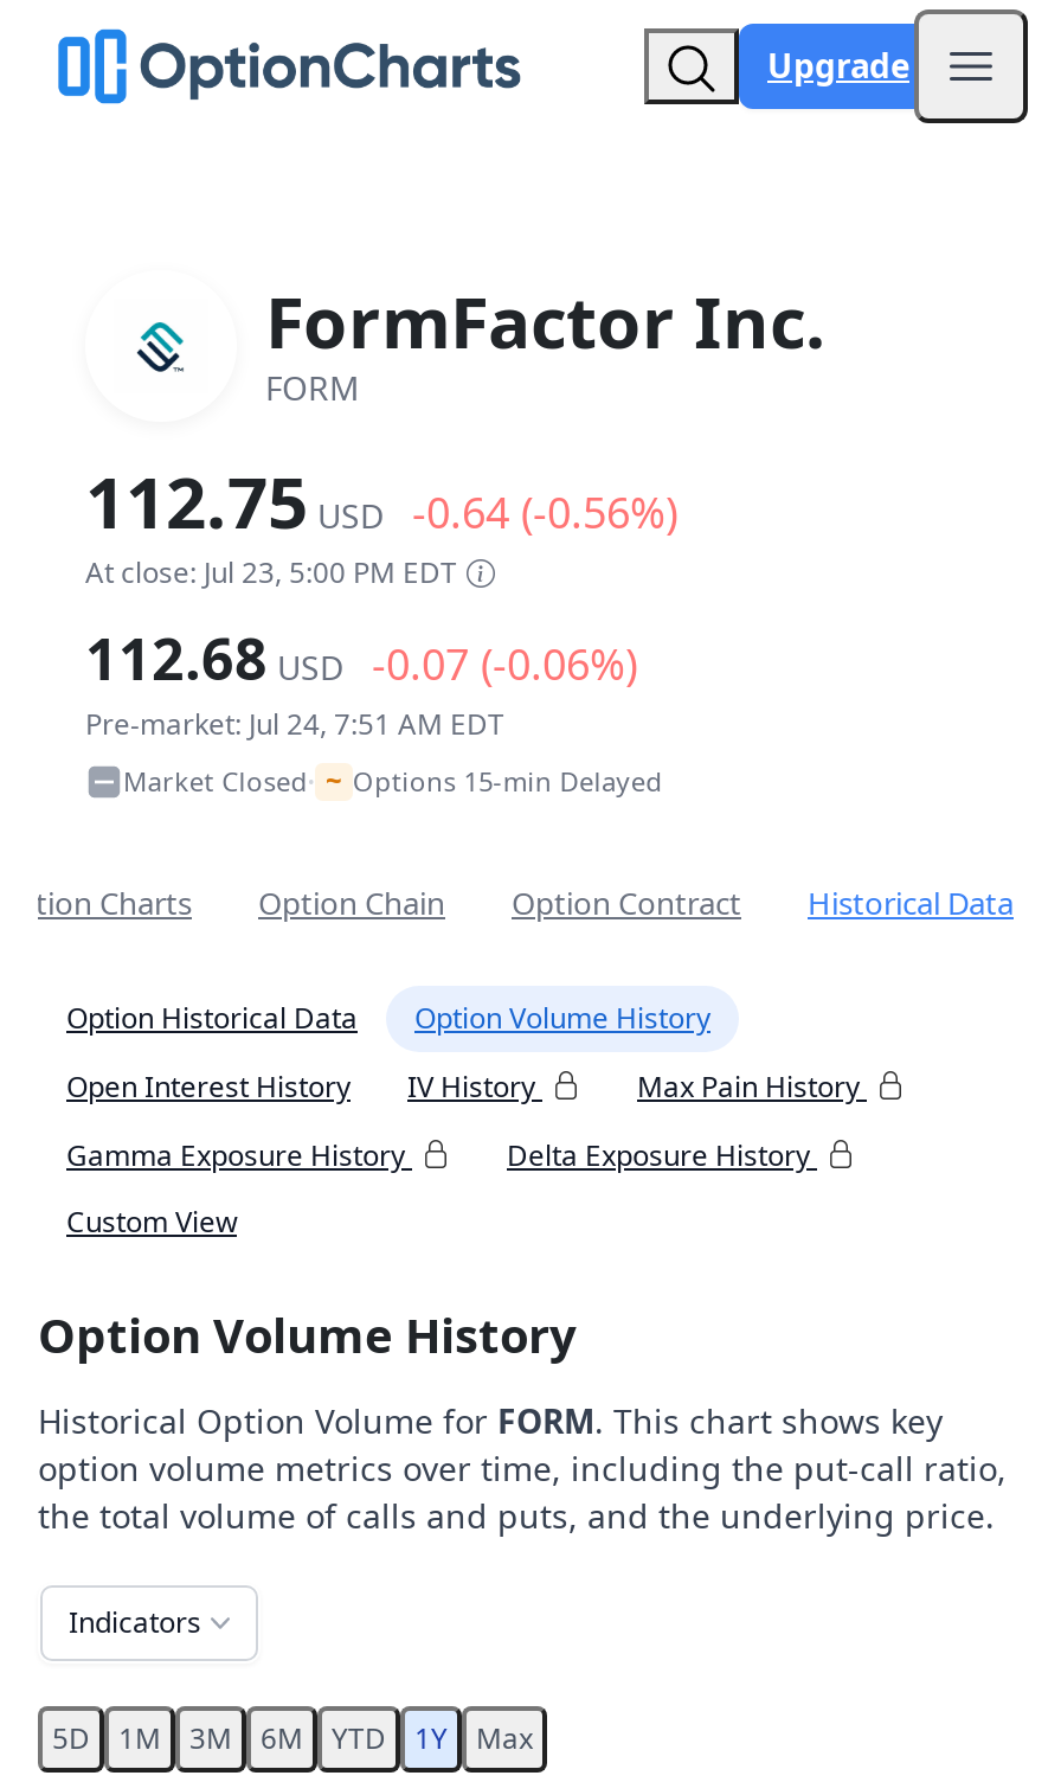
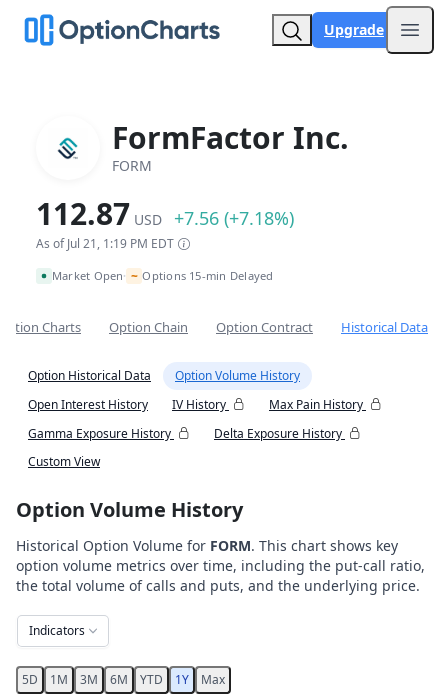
[85,453,677,799] 112.75 USD -0.64 (-0.56%) | At close: Jul 23, 5:00 PM EDT | 112.68 USD -0.07 (-0.06%) | Pre-market: Jul 24, 7:51 AM EDT | Market Closed • ~ Options 15-min Delayed -> [36,193,294,283] 112.87 USD +7.56 (+7.18%) | As of Jul 21, 1:19 PM EDT | Market Open • ~ Options 15-min Delayed

